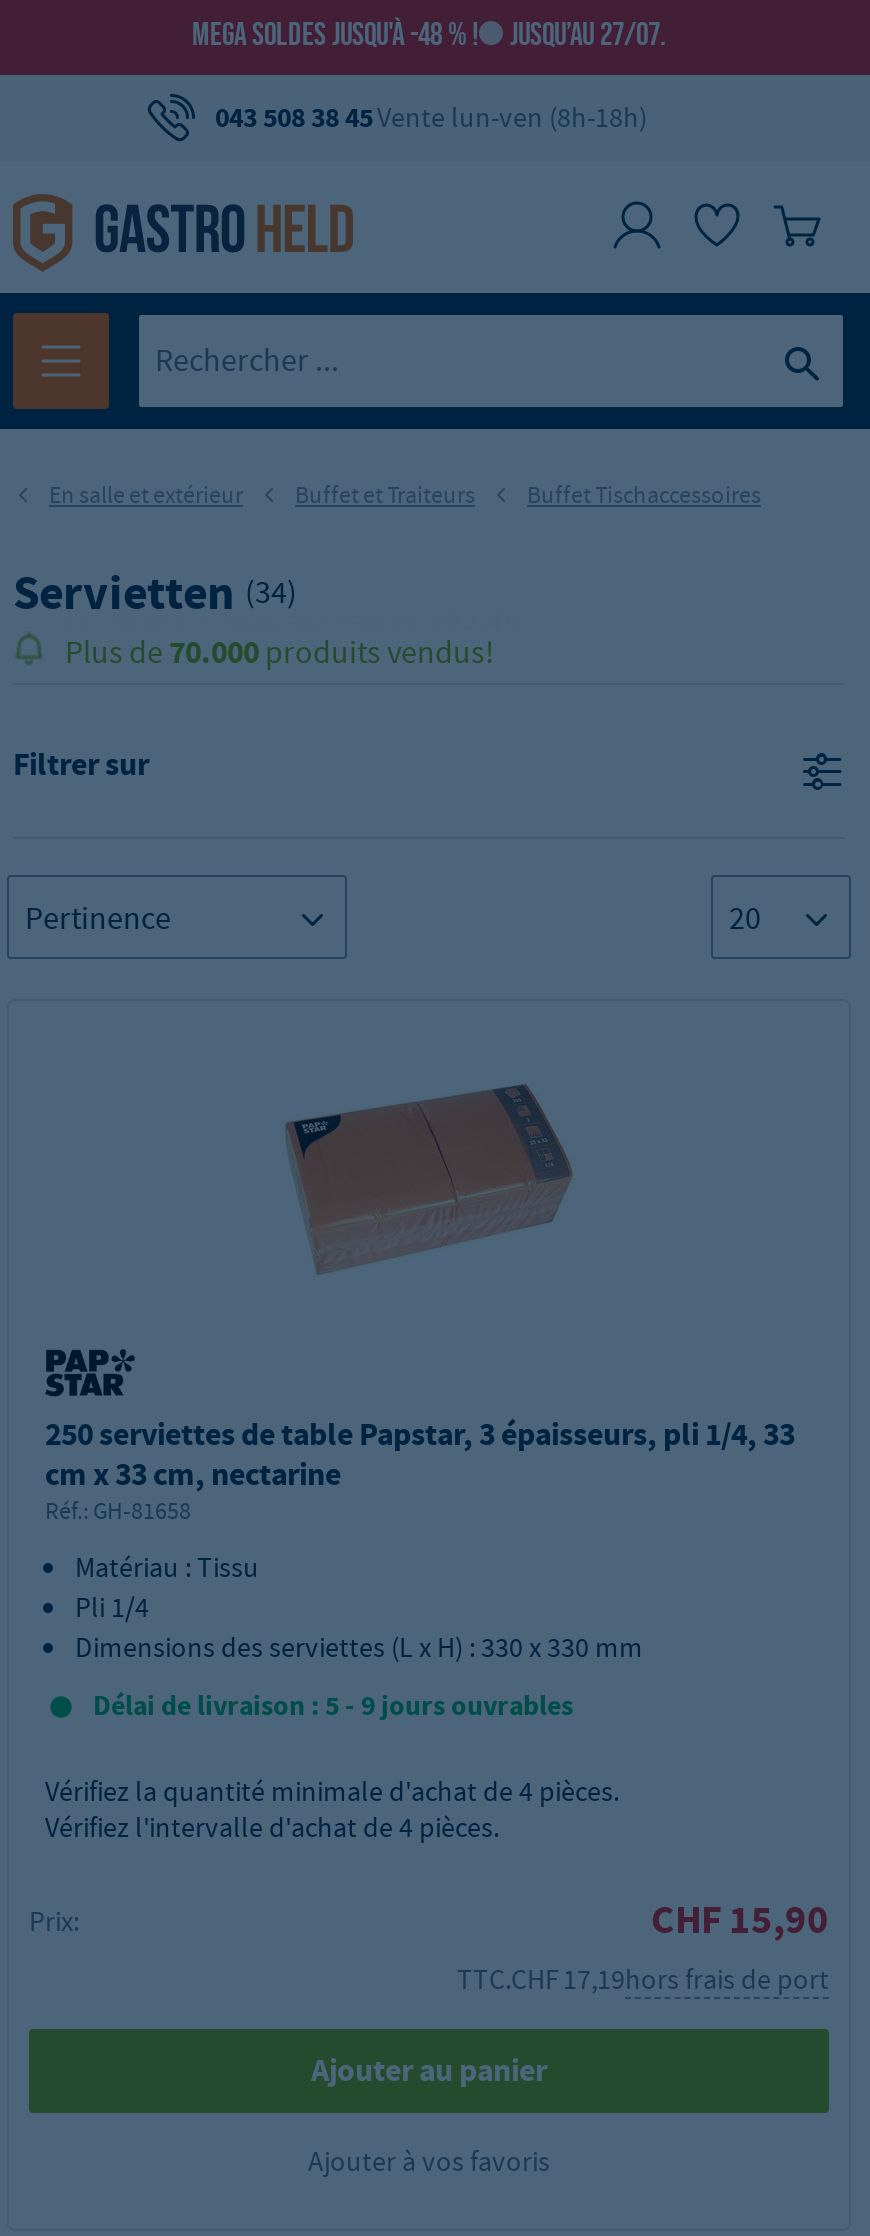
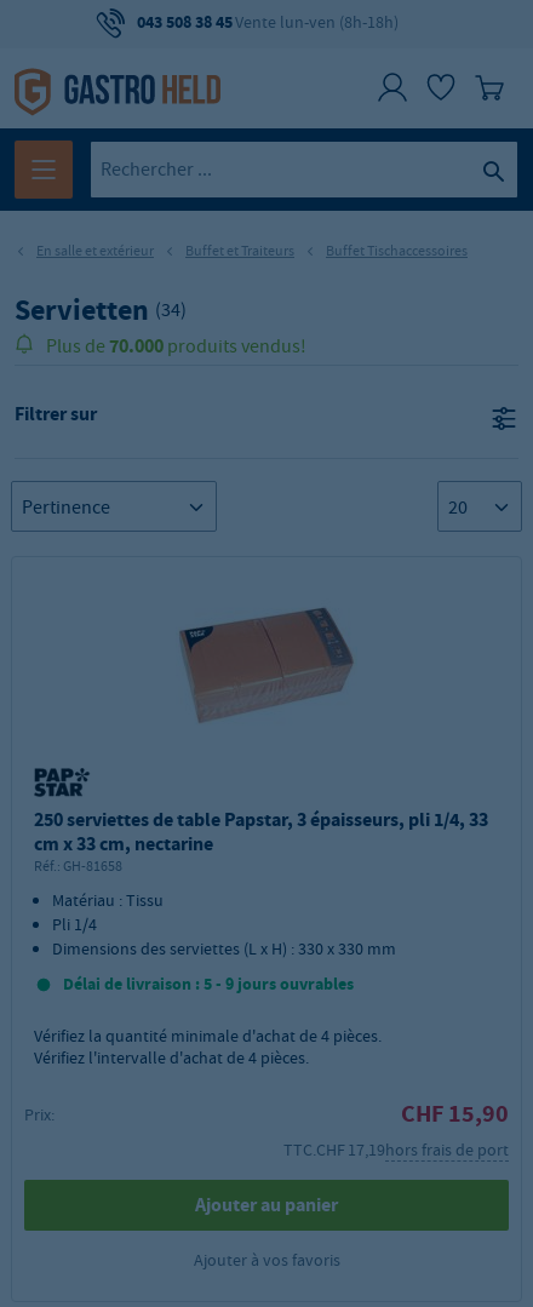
[192,15,666,53] MEGA SOLDES JUSQU'À -48 % ! | JUSQU’AU 27/07. -> none

